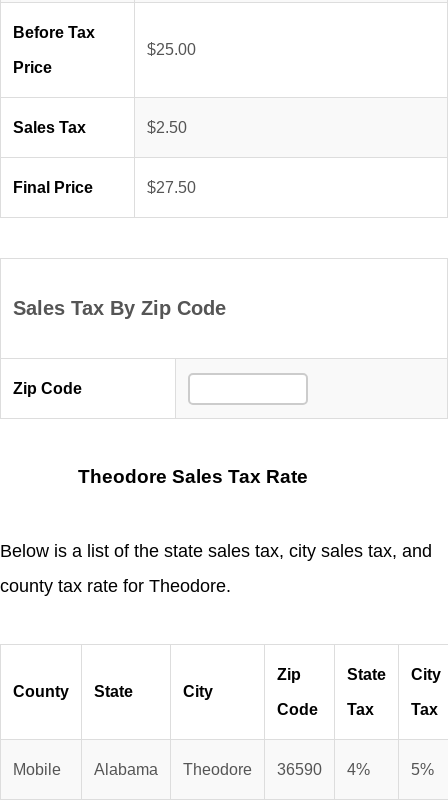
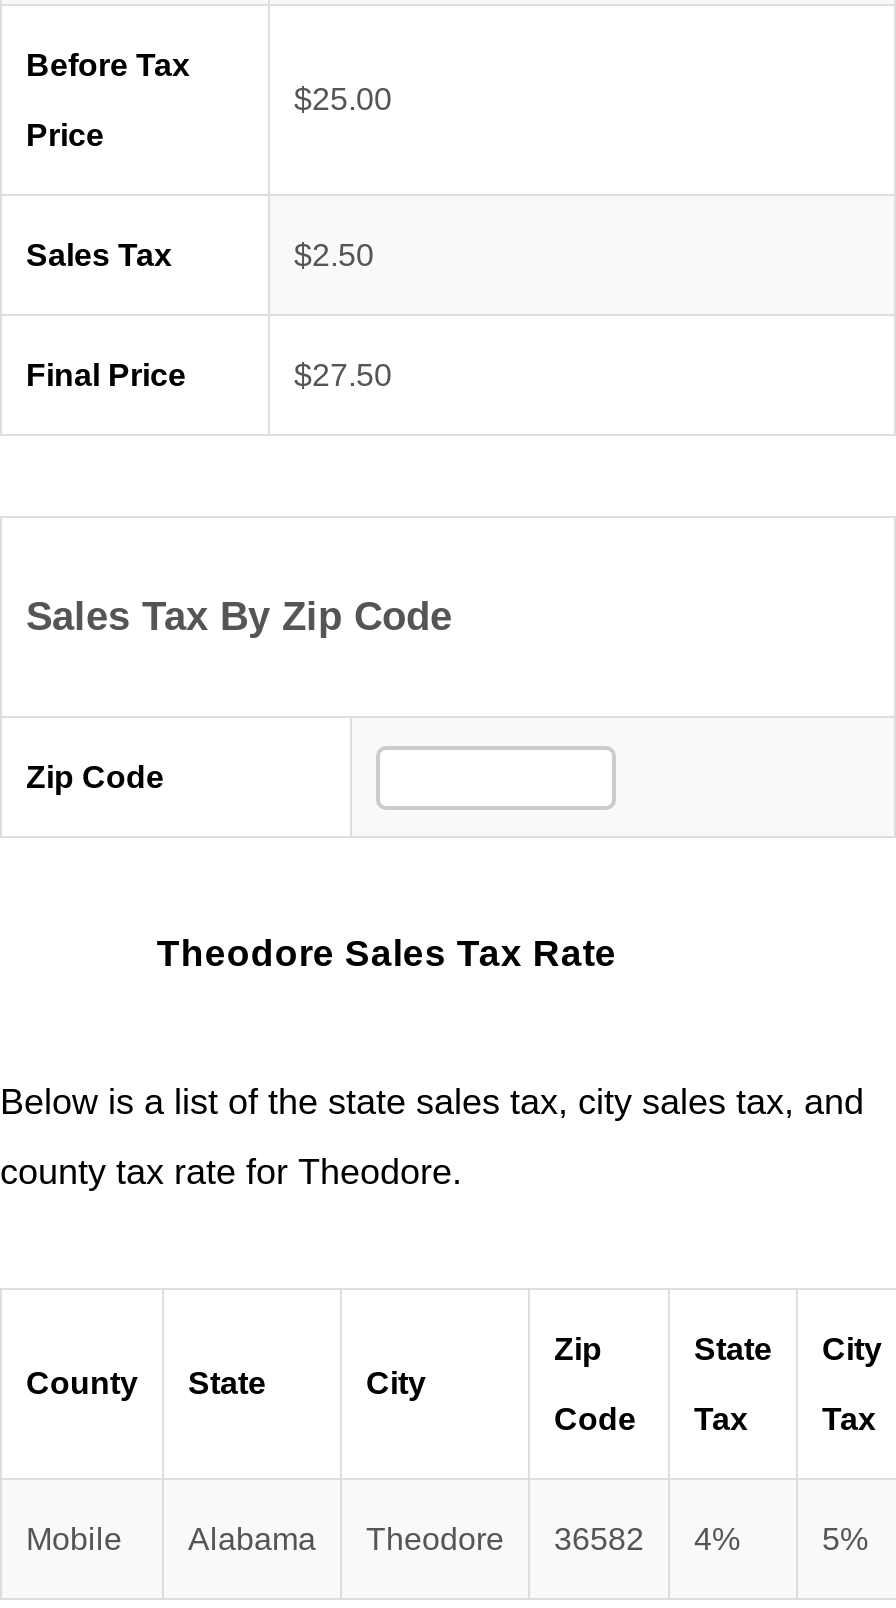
[13,761,370,778] Mobile Alabama Theodore 36590 4% -> [26,1522,740,1556] Mobile Alabama Theodore 36582 4%

